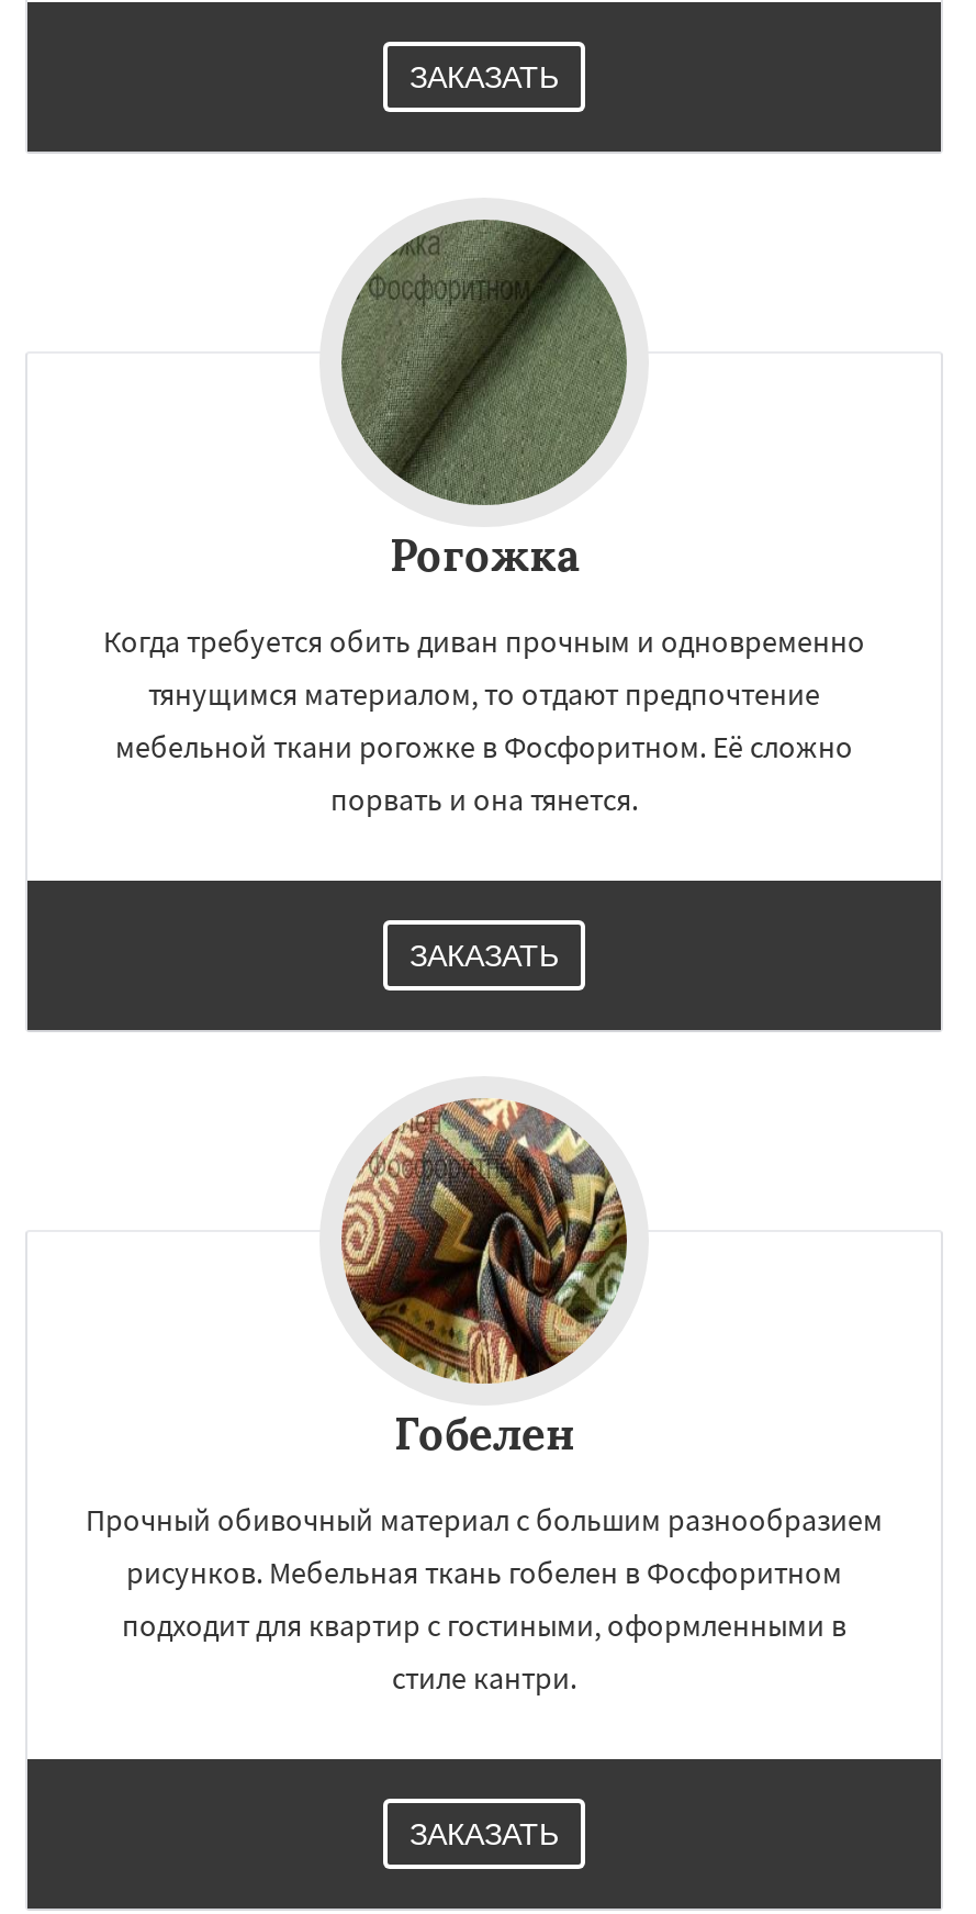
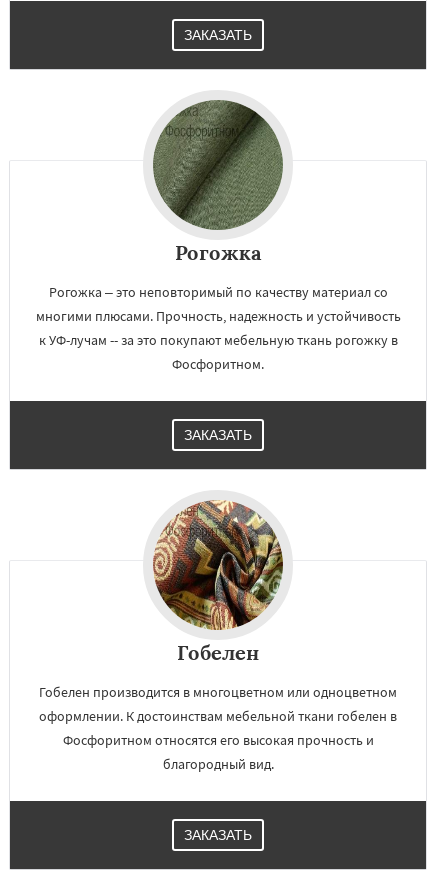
[103,622,865,819] Когда требуется обить диван прочным и одновременно | тянущимся материалом, то отдают предпочтение | мебельной ткани рогожке в Фосфоритном. Её сложно | порвать и она тянется. -> [35,283,400,373] Рогожка – это неповторимый по качеству материал со | многими плюсами. Прочность, надежность и устойчивость | к УФ-лучам -- за это покупают мебельную ткань рогожку в | Фосфоритном.
[86,1500,883,1698] Прочный обивочный материал с большим разнообразием | рисунков. Мебельная ткань гобелен в Фосфоритном | подходит для квартир с гостиными, оформленными в | стиле кантри. -> [39,683,397,773] Гобелен производится в многоцветном или одноцветном | оформлении. К достоинствам мебельной ткани гобелен в | Фосфоритном относятся его высокая прочность и | благородный вид.

